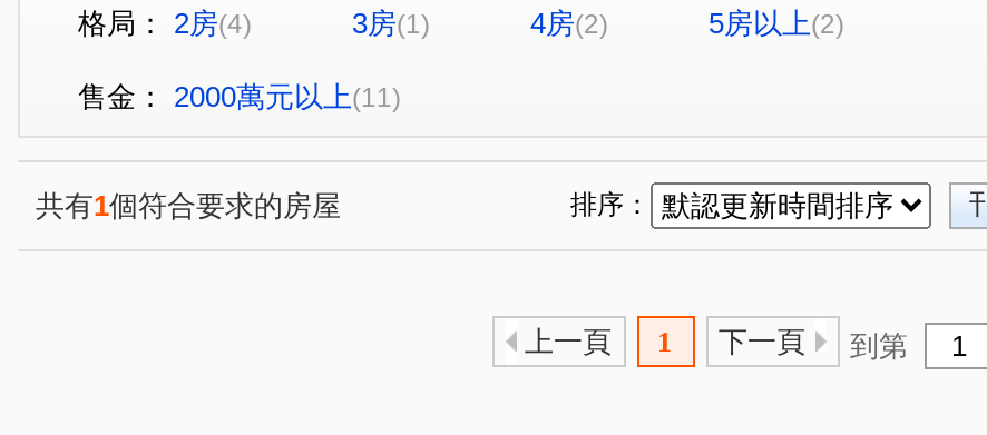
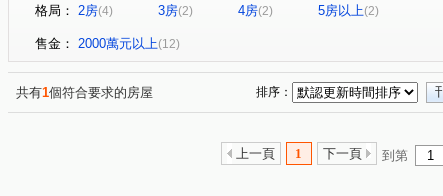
[352,7,430,40] 3房(1) -> [158,3,193,18] 3房(2)
[78,80,401,113] 售金： 2000萬元以上(11) -> [35,36,180,51] 售金： 2000萬元以上(12)

